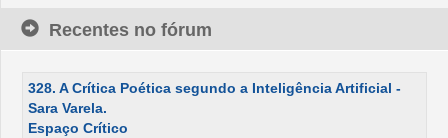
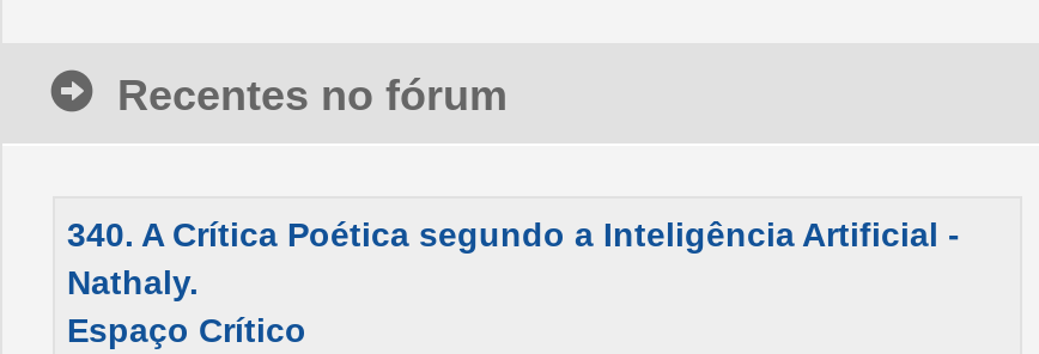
[28,80,401,116] 328. A Crítica Poética segundo a Inteligência Artificial - | Sara Varela. -> [67,215,960,301] 340. A Crítica Poética segundo a Inteligência Artificial - | Nathaly.

